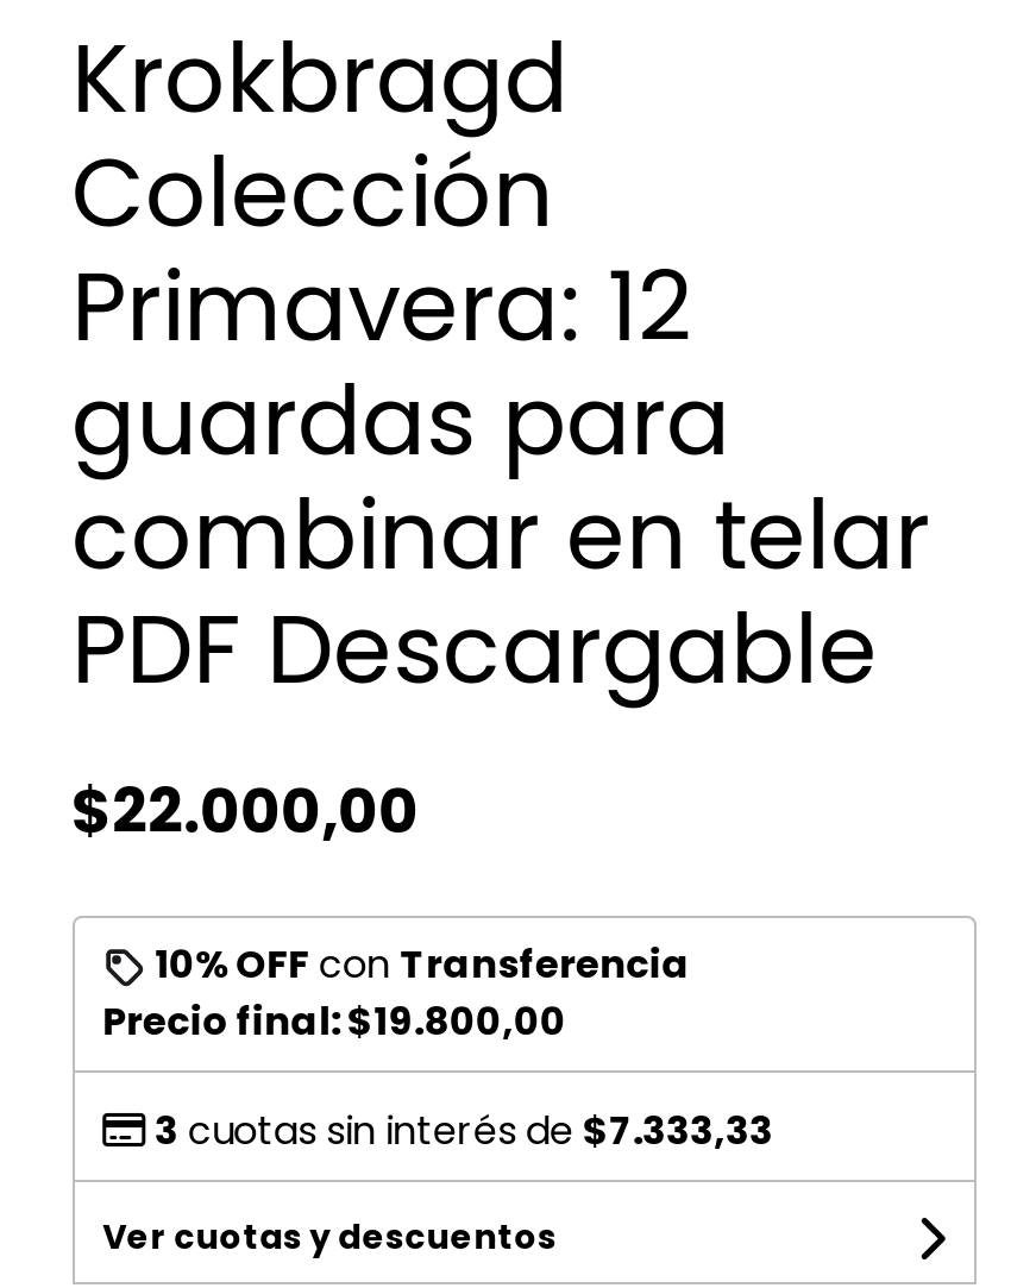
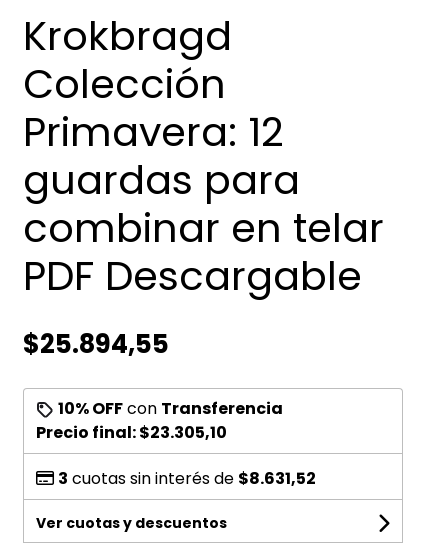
[72,768,419,854] $22.000,00 -> [23,326,169,362] $25.894,55
[103,994,566,1049] Precio final:$19.800,00 -> [36,421,227,444] Precio final:$23.305,10
[155,1104,773,1158] 3 cuotas sin interés de $7.333,33 -> [58,467,316,490] 3 cuotas sin interés de $8.631,52

